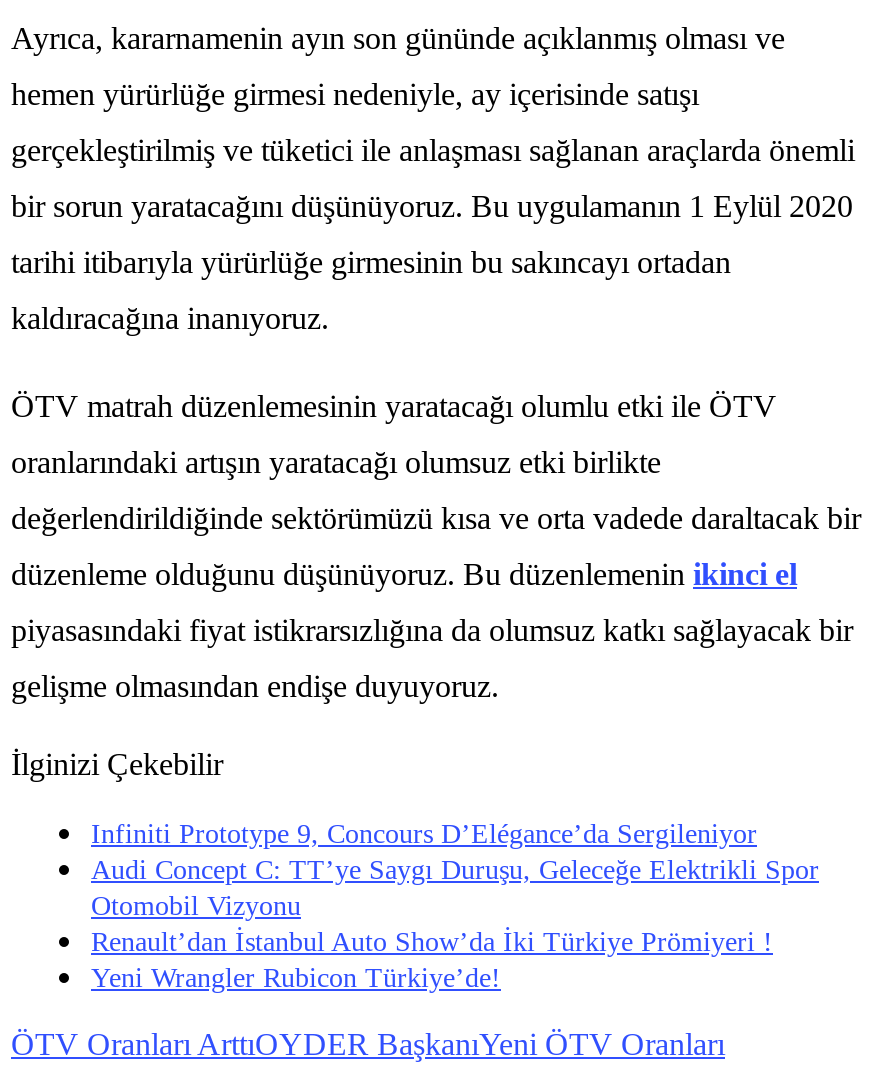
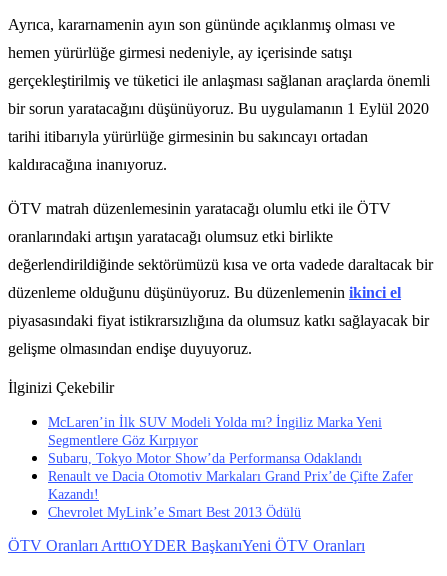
[91,818,819,992] Infiniti Prototype 9, Concours D’Elégance’da Sergileniyor | Audi Concept C: TT’ye Saygı Duruşu, Geleceğe Elektrikli Spor | Otomobil Vizyonu | Renault’dan İstanbul Auto Show’da İki Türkiye Prömiyeri ! | Yeni Wrangler Rubicon Türkiye’de! -> [48,414,413,519] McLaren’in İlk SUV Modeli Yolda mı? İngiliz Marka Yeni | Segmentlere Göz Kırpıyor | Subaru, Tokyo Motor Show’da Performansa Odaklandı | Renault ve Dacia Otomotiv Markaları Grand Prix’de Çifte Zafer | Kazandı! | Chevrolet MyLink’e Smart Best 2013 Ödülü

